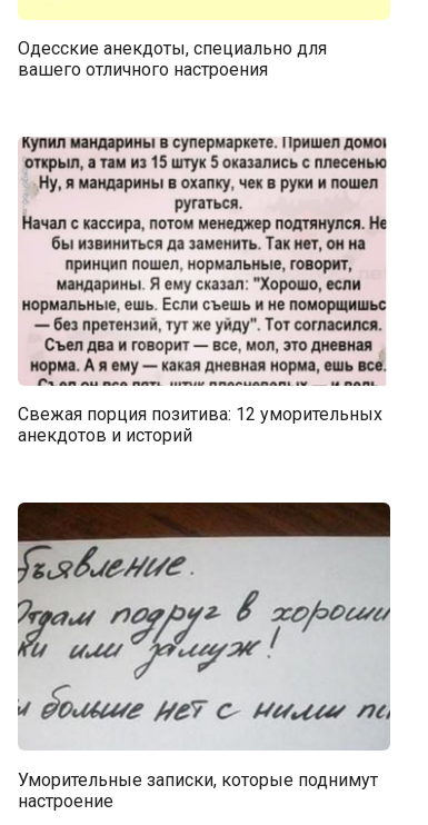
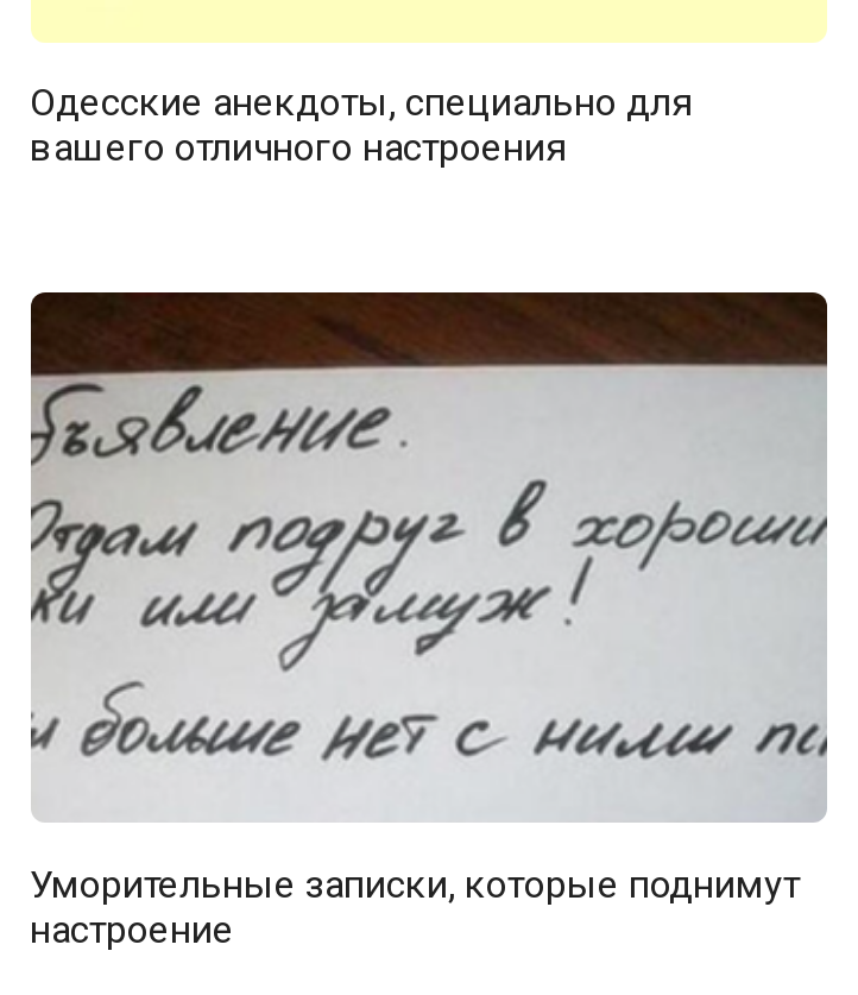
[17,137,389,446] [image] | Свежая порция позитива: 12 уморительных | анекдотов и историй -> none

